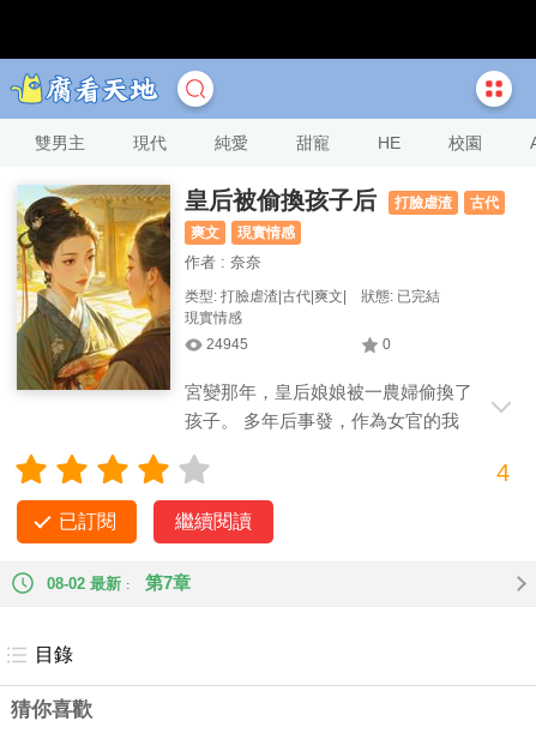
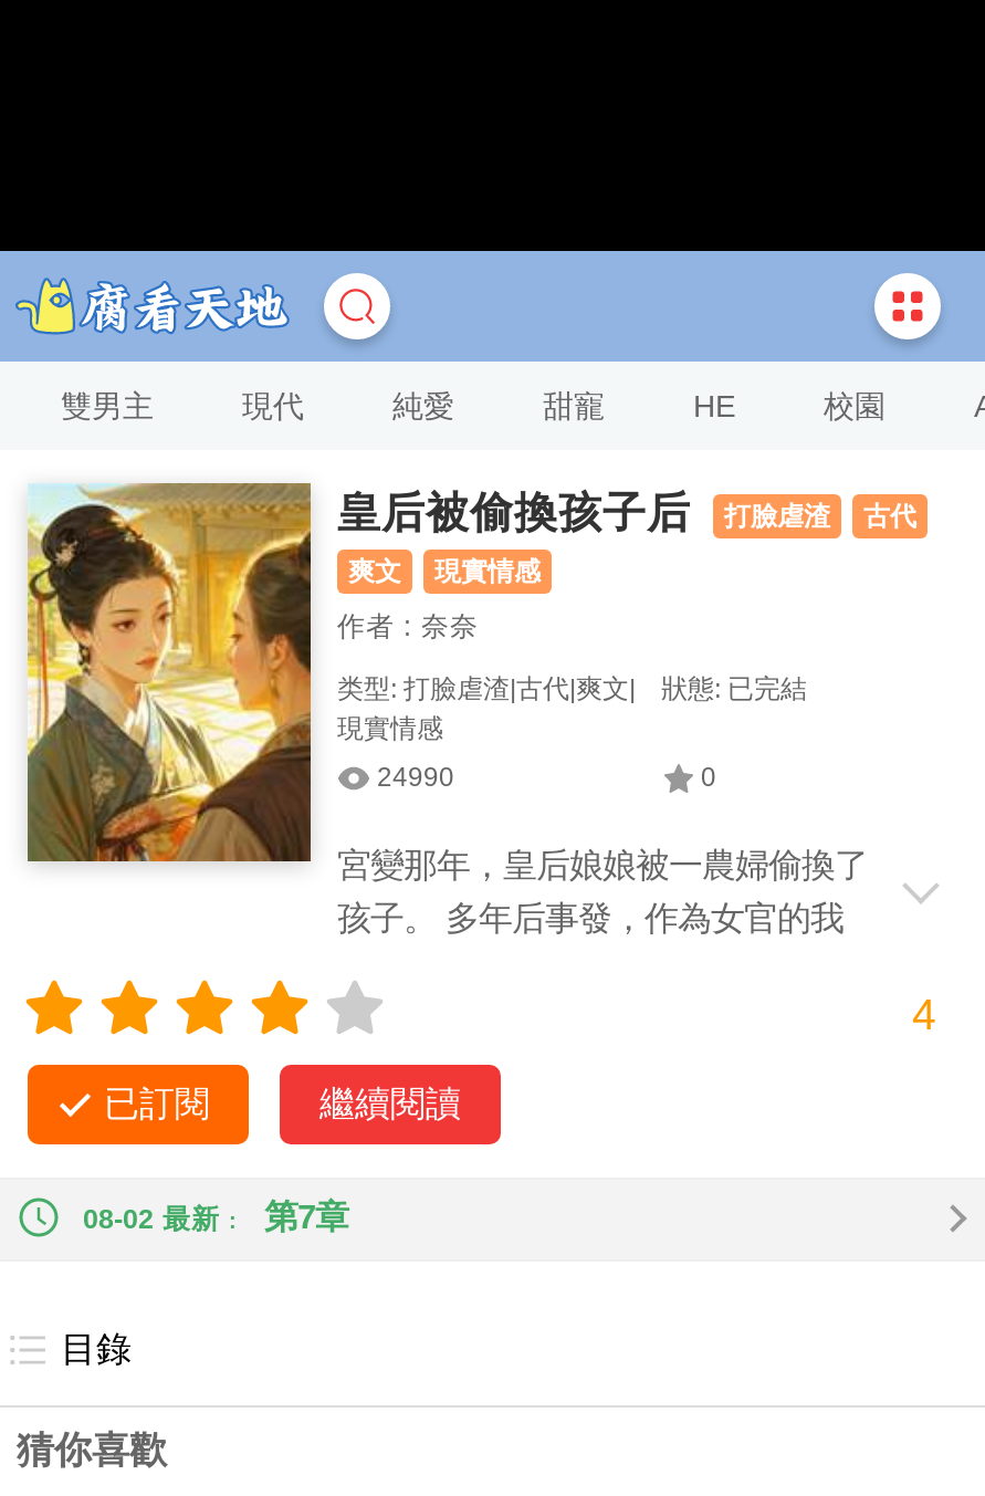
[206,336,248,353] 24945 -> [377,762,454,793] 24990

